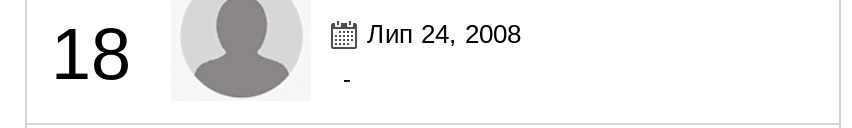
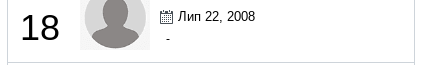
[367,19,521,49] Лип 24, 2008 -> [178,9,255,24] Лип 22, 2008

